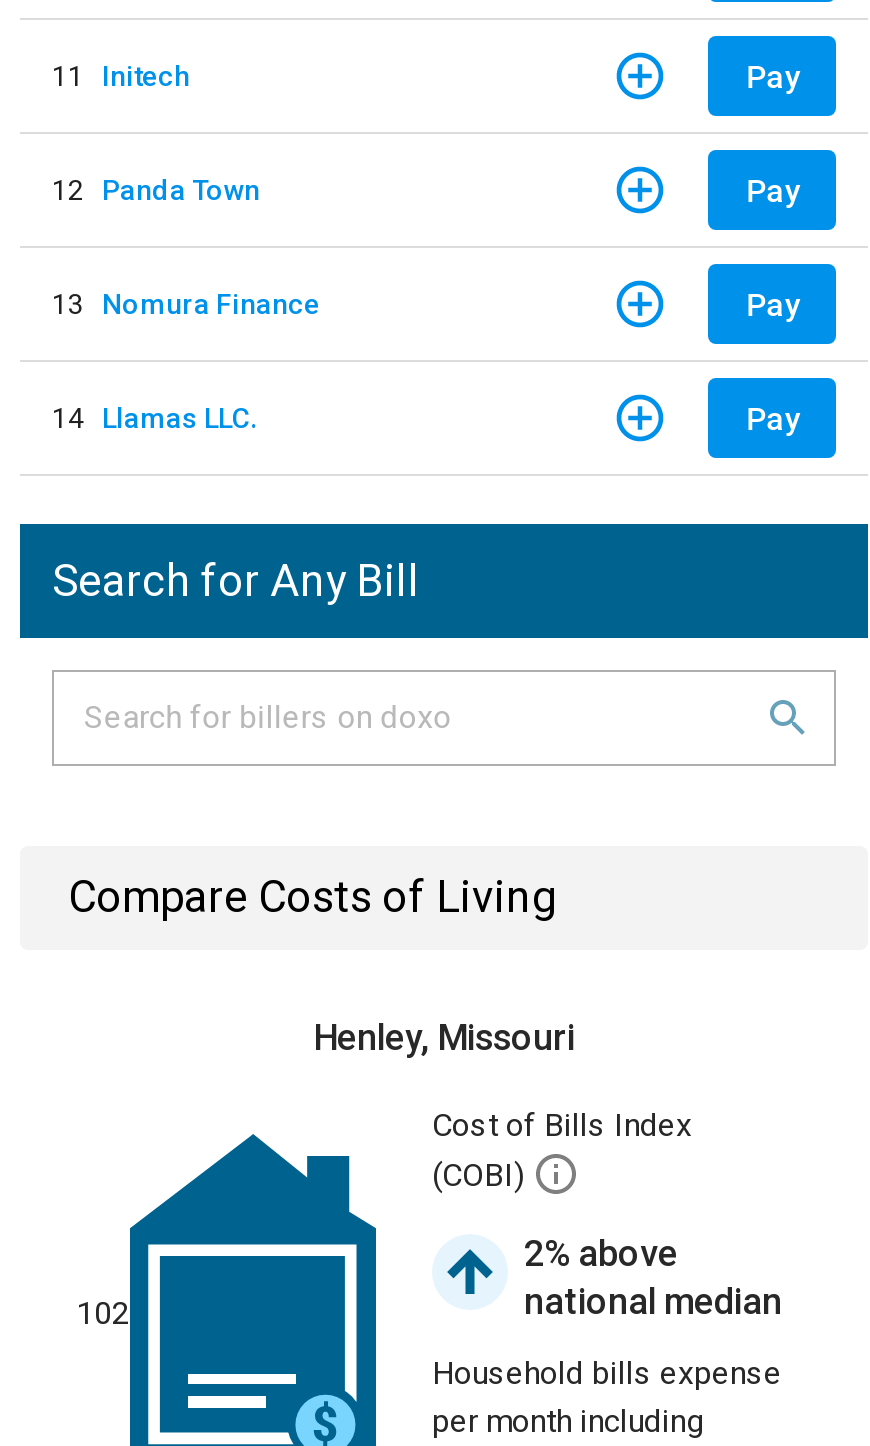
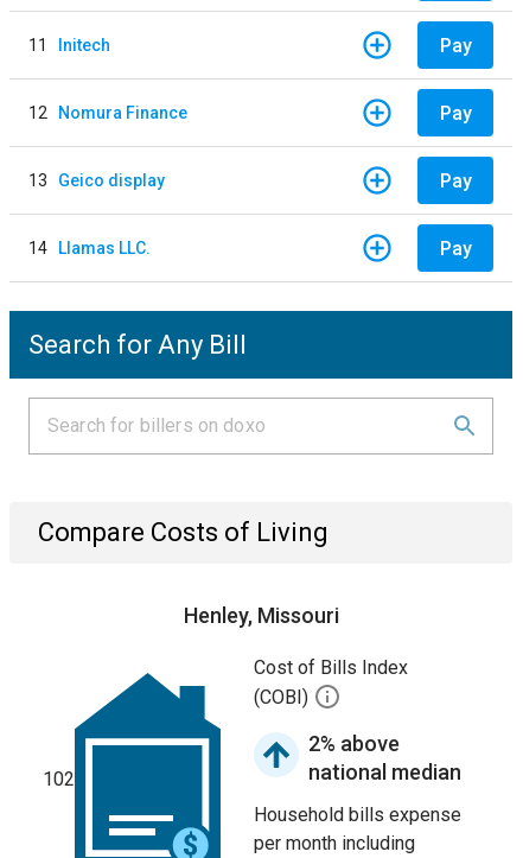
[52,173,260,205] 12 Panda Town -> [28,103,187,122] 12 Nomura Finance
[52,287,320,319] 13 Nomura Finance -> [28,170,165,189] 13 Geico display

